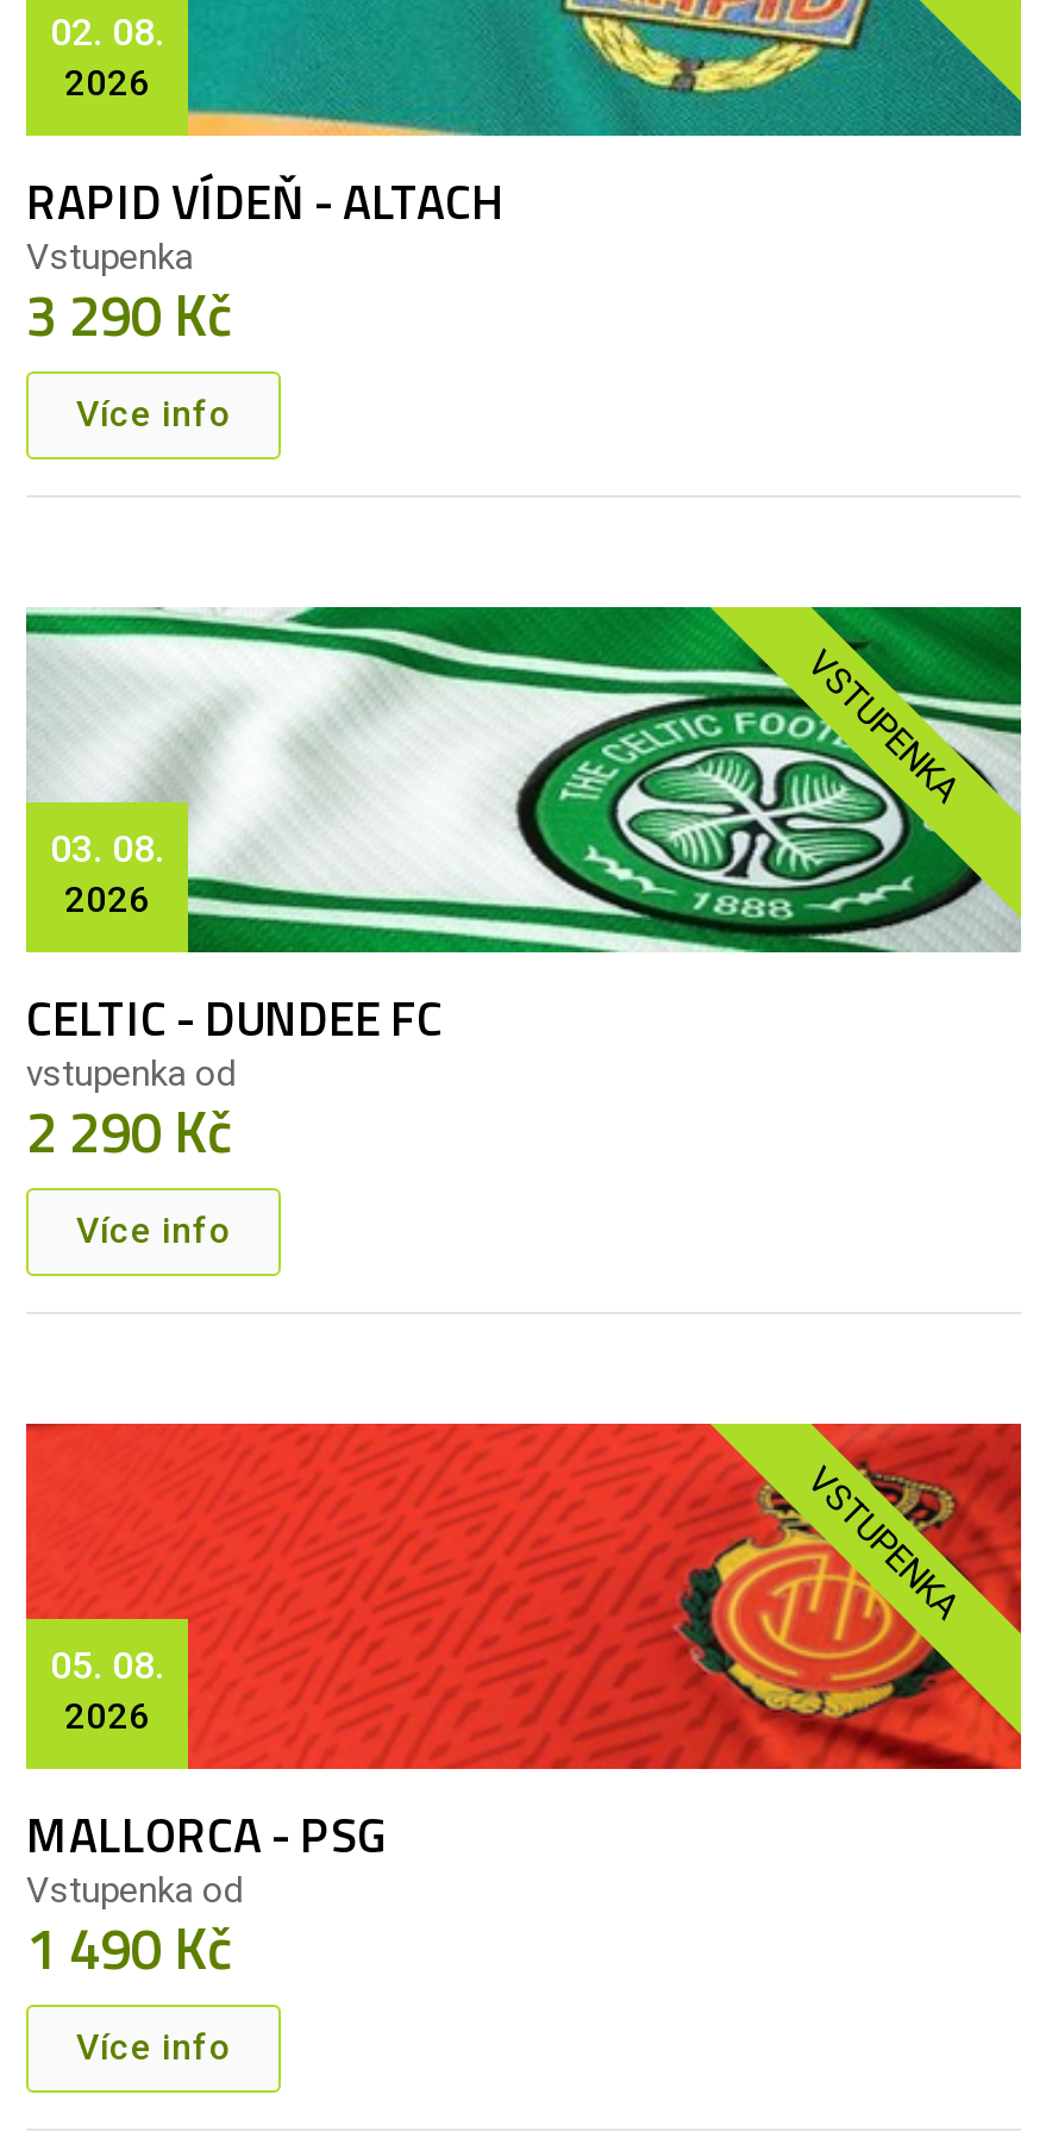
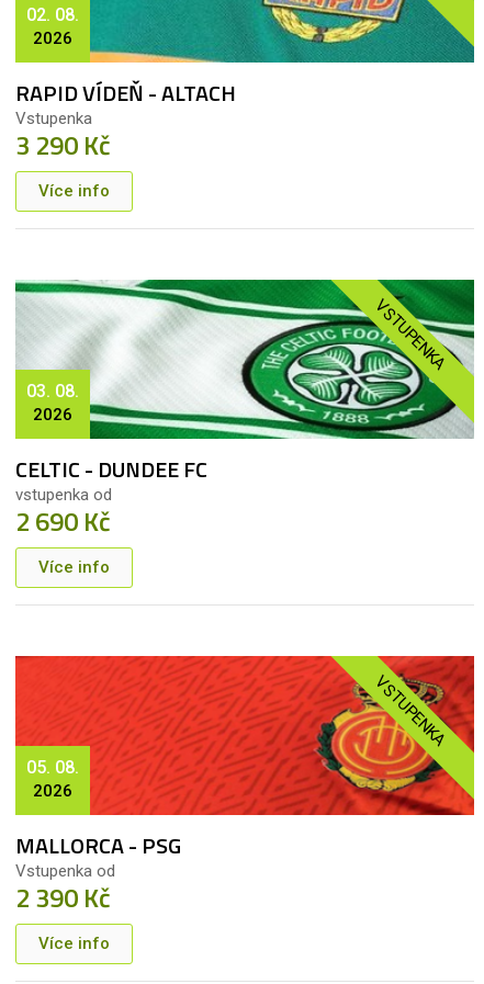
[26,1087,233,1173] 2 290 Kč -> [15,501,111,540] 2 690 Kč
[26,1904,233,1989] 1 490 Kč -> [15,877,111,917] 2 390 Kč

